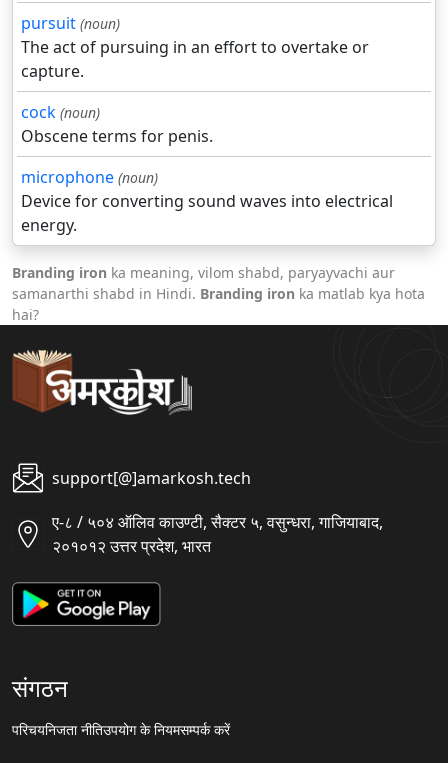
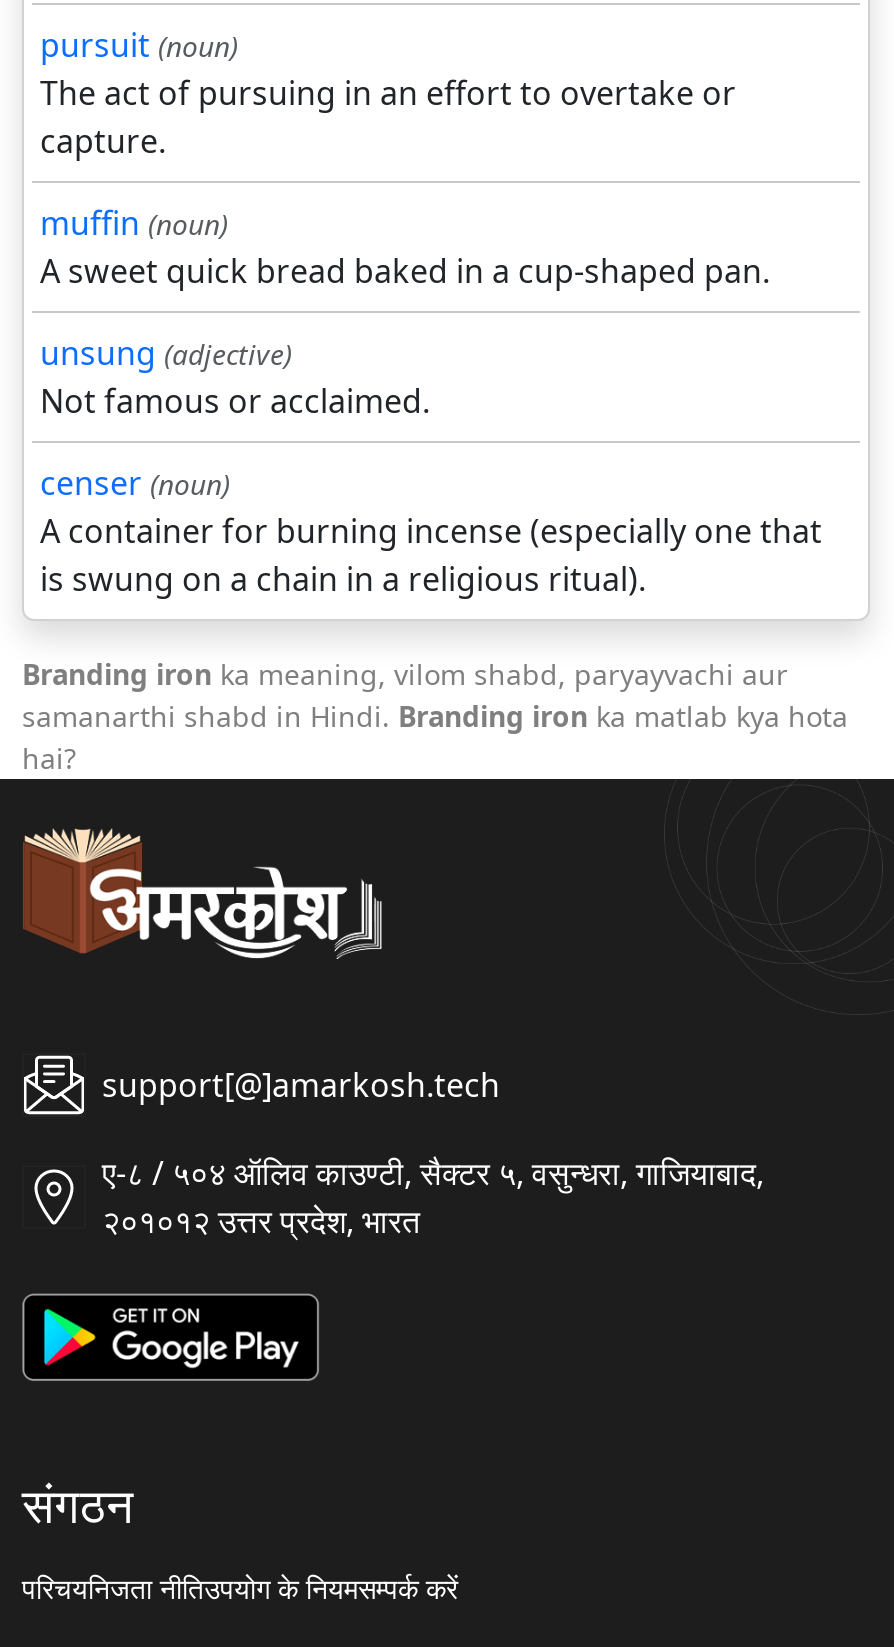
[21,101,393,236] cock (noun) | Obscene terms for penis. | microphone (noun) | Device for converting sound waves into electrical | energy. -> [40,201,822,601] muffin (noun) | A sweet quick bread baked in a cup-shaped pan. | unsung (adjective) | Not famous or acclaimed. | censer (noun) | A container for burning incense (especially one that | is swung on a chain in a religious ritual).

